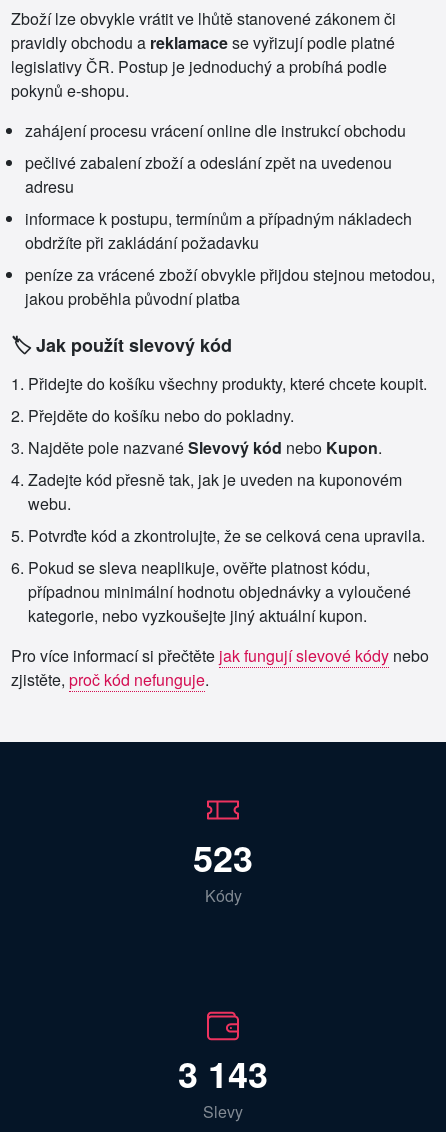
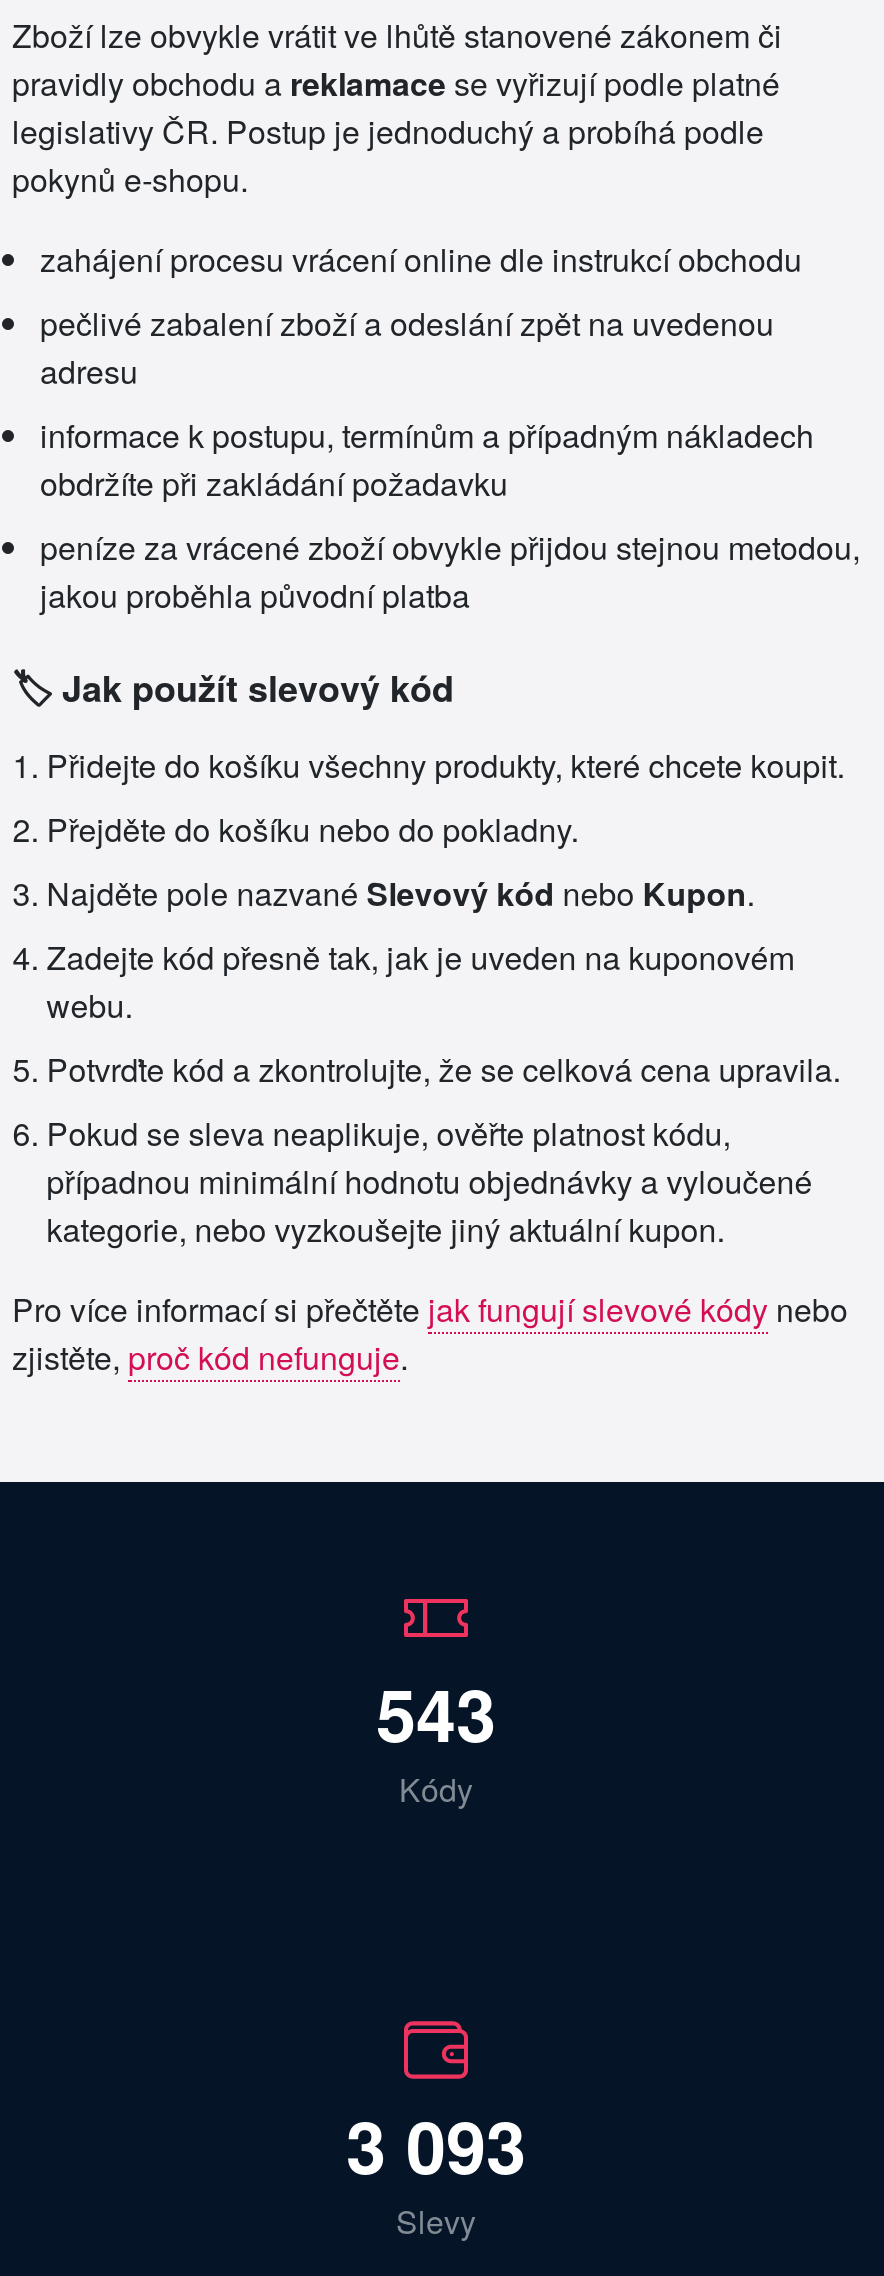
[193,831,253,883] 523 -> [376,1660,496,1764] 543
[178,1047,268,1099] 3 143 -> [346,2092,526,2196] 3 093

